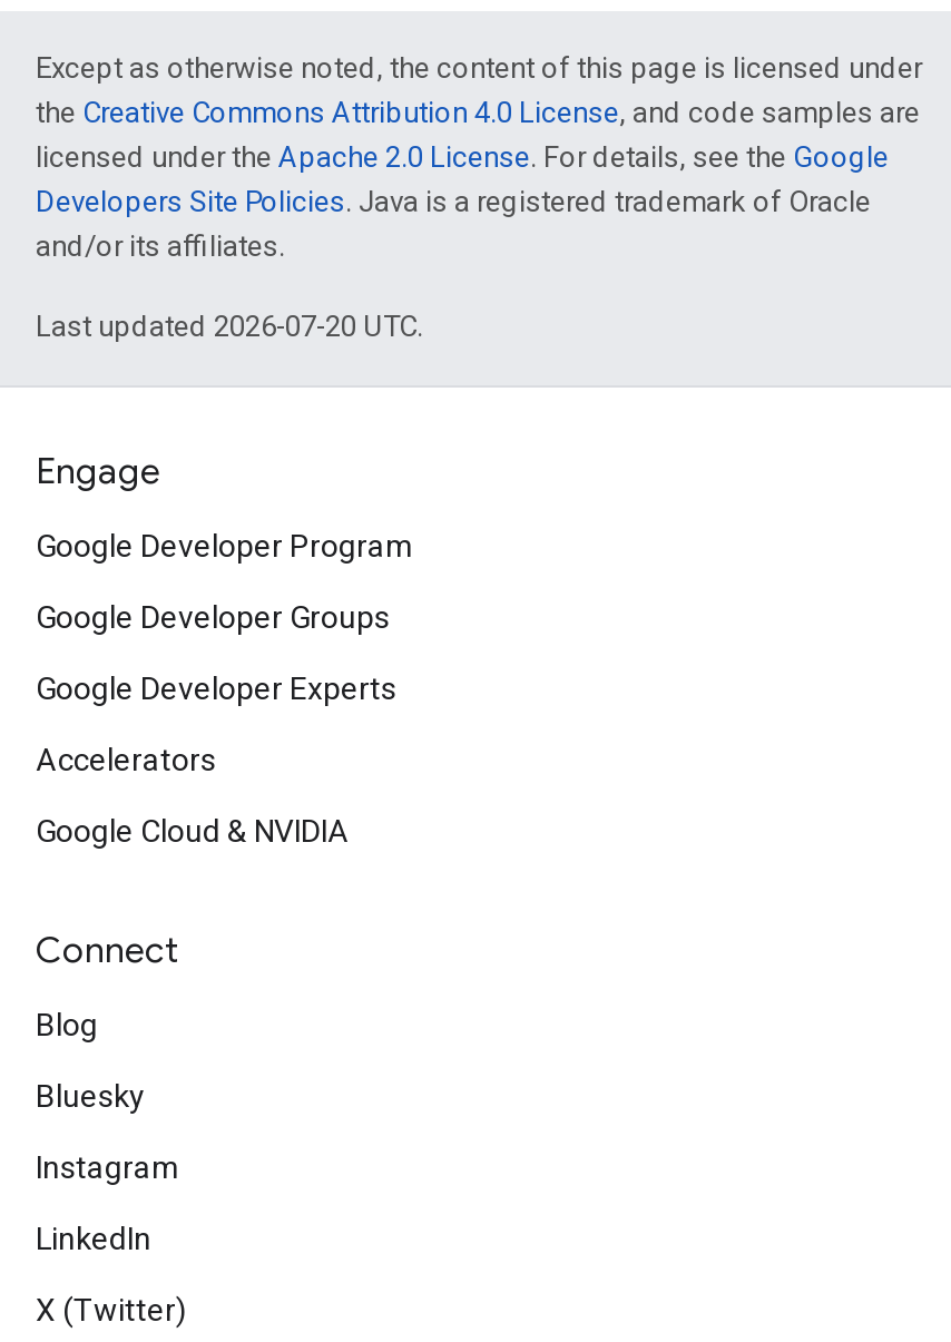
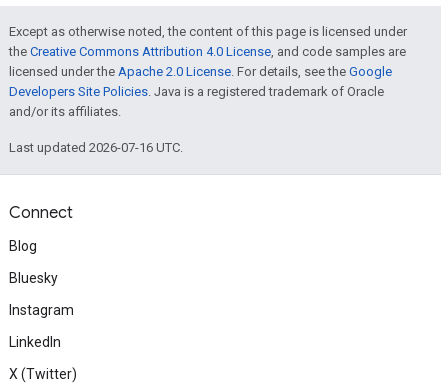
[36,310,423,849] Last updated 2026-07-20 UTC. | Engage | Google Developer Program | Google Developer Groups | Google Developer Experts | Accelerators | Google Cloud & NVIDIA -> [9,140,183,155] Last updated 2026-07-16 UTC.

